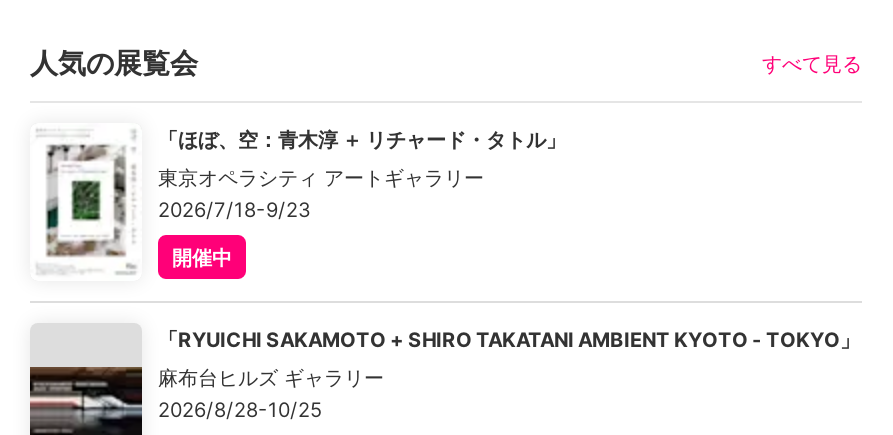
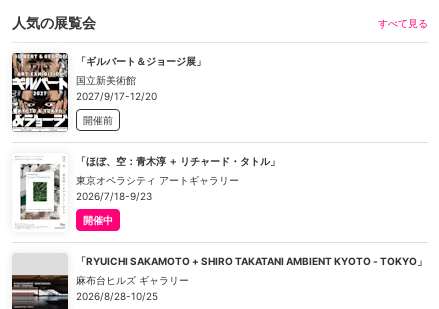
none -> [11,52,206,128] [image] | 「ギルバート＆ジョージ展」 | 国立新美術館 | 2027/9/17-12/20 | 開催前

